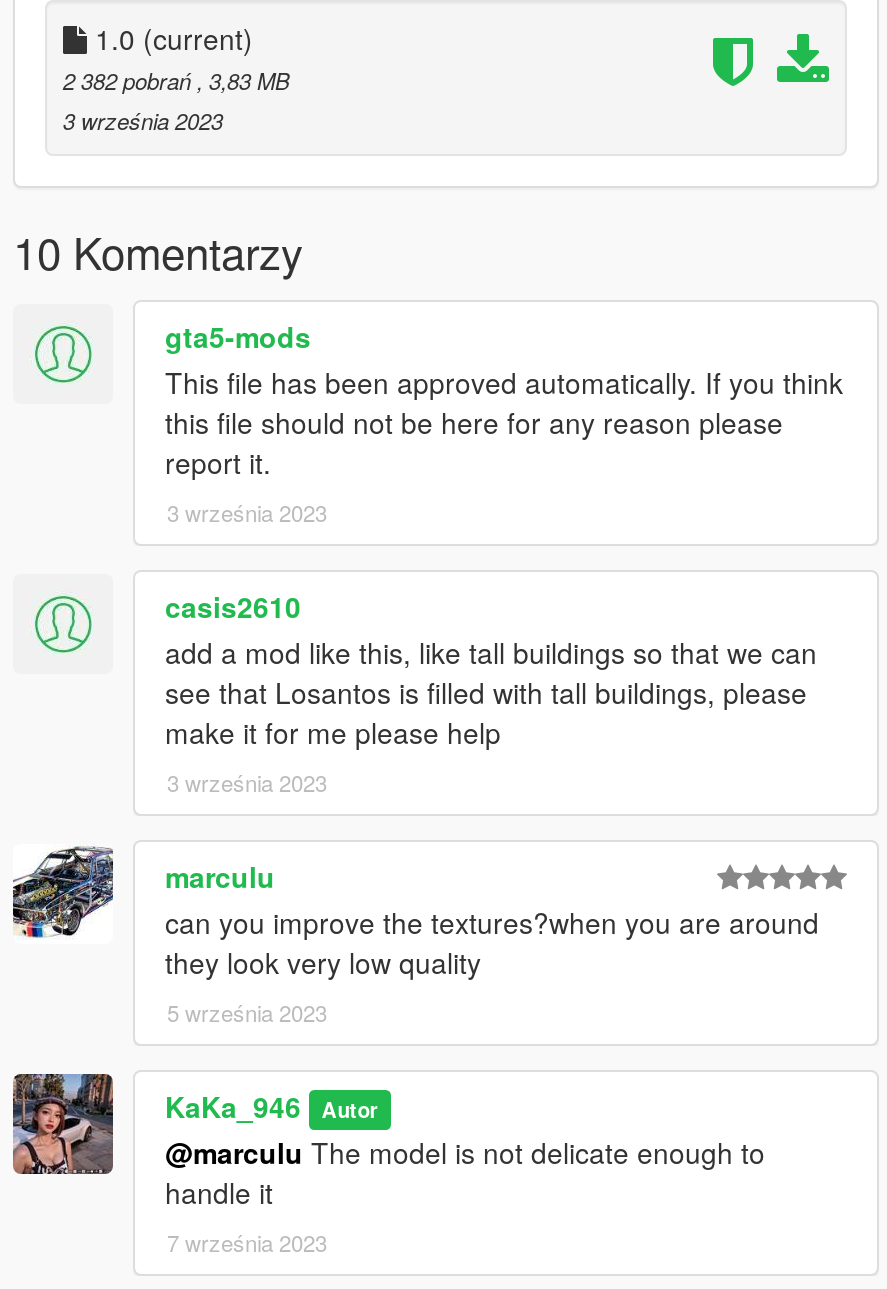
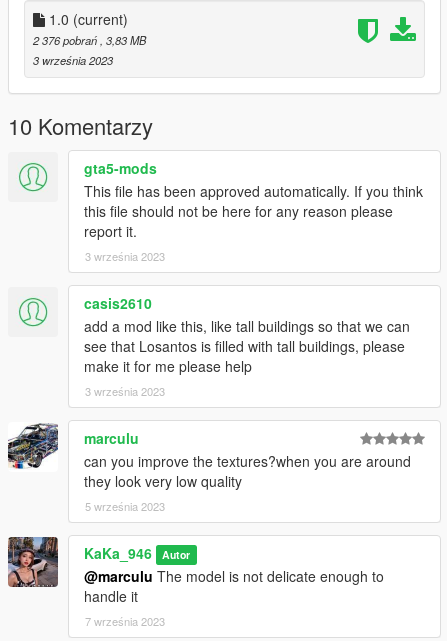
[63,64,289,96] 2 382 pobrań, 3,83 MB -> [33,32,146,48] 2 376 pobrań, 3,83 MB

